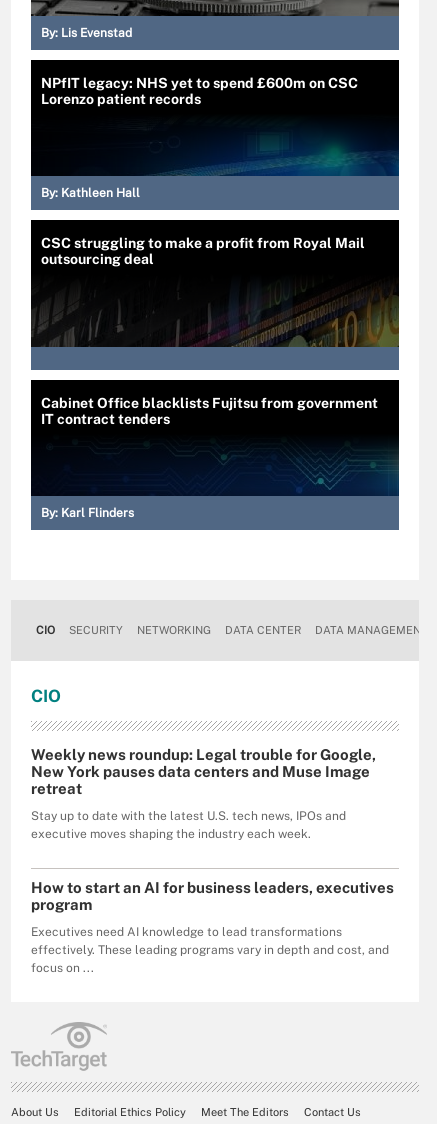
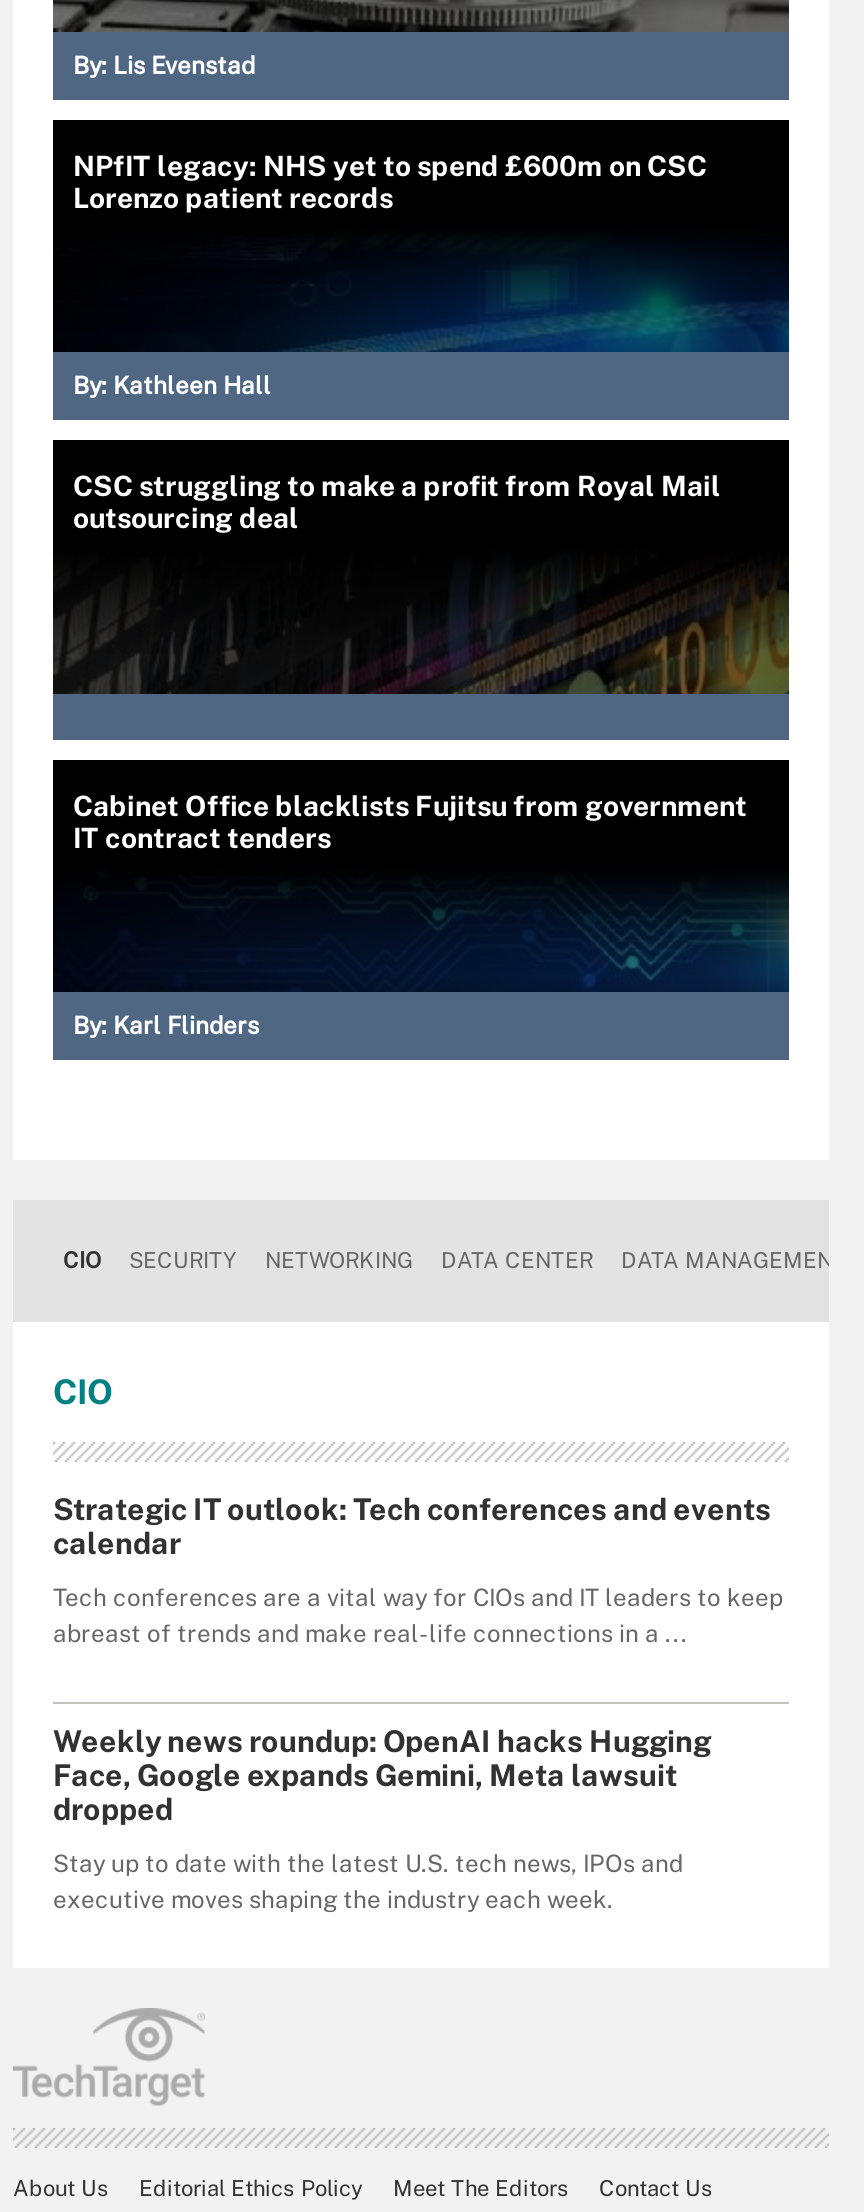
[31,746,376,797] Weekly news roundup: Legal trouble for Google, | New York pauses data centers and Muse Image | retreat -> [53,1492,783,1826] Strategic IT outlook: Tech conferences and events | calendar | Tech conferences are a vital way for CIOs and IT leaders to keep | abreast of trends and make real-life connections in a ... | Weekly news roundup: OpenAI hacks Hugging | Face, Google expands Gemini, Meta lawsuit | dropped
moved [31,809,346,841] -> [53,1850,683,1914]: Stay up to date with the latest U.S. tech news, IPOs and | executive moves shaping the industry each week.
[31,879,394,975] How to start an AI for business leaders, executives | program | Executives need AI knowledge to lead transformations | effectively. These leading programs vary in depth and cost, and | focus on ... -> none

